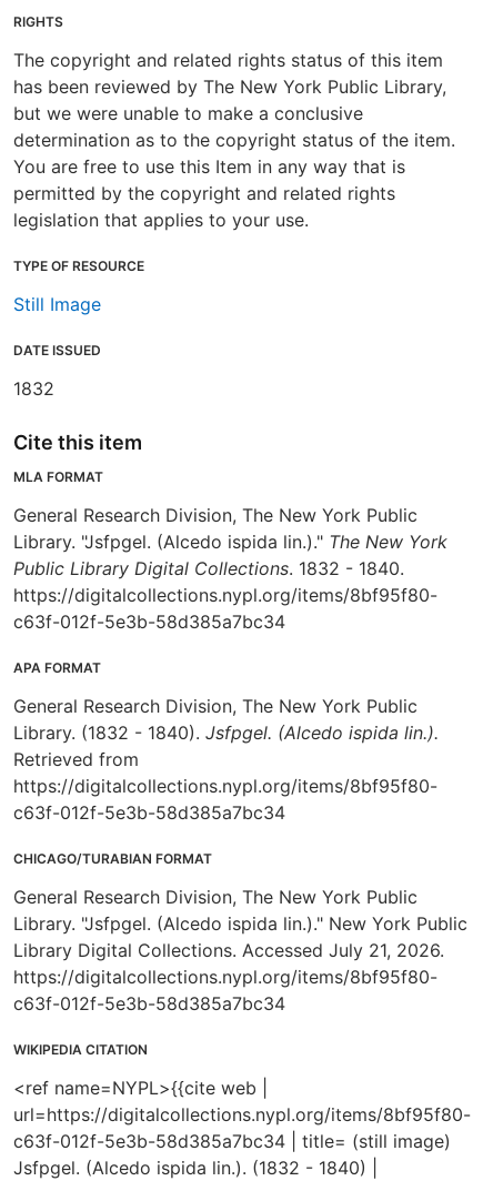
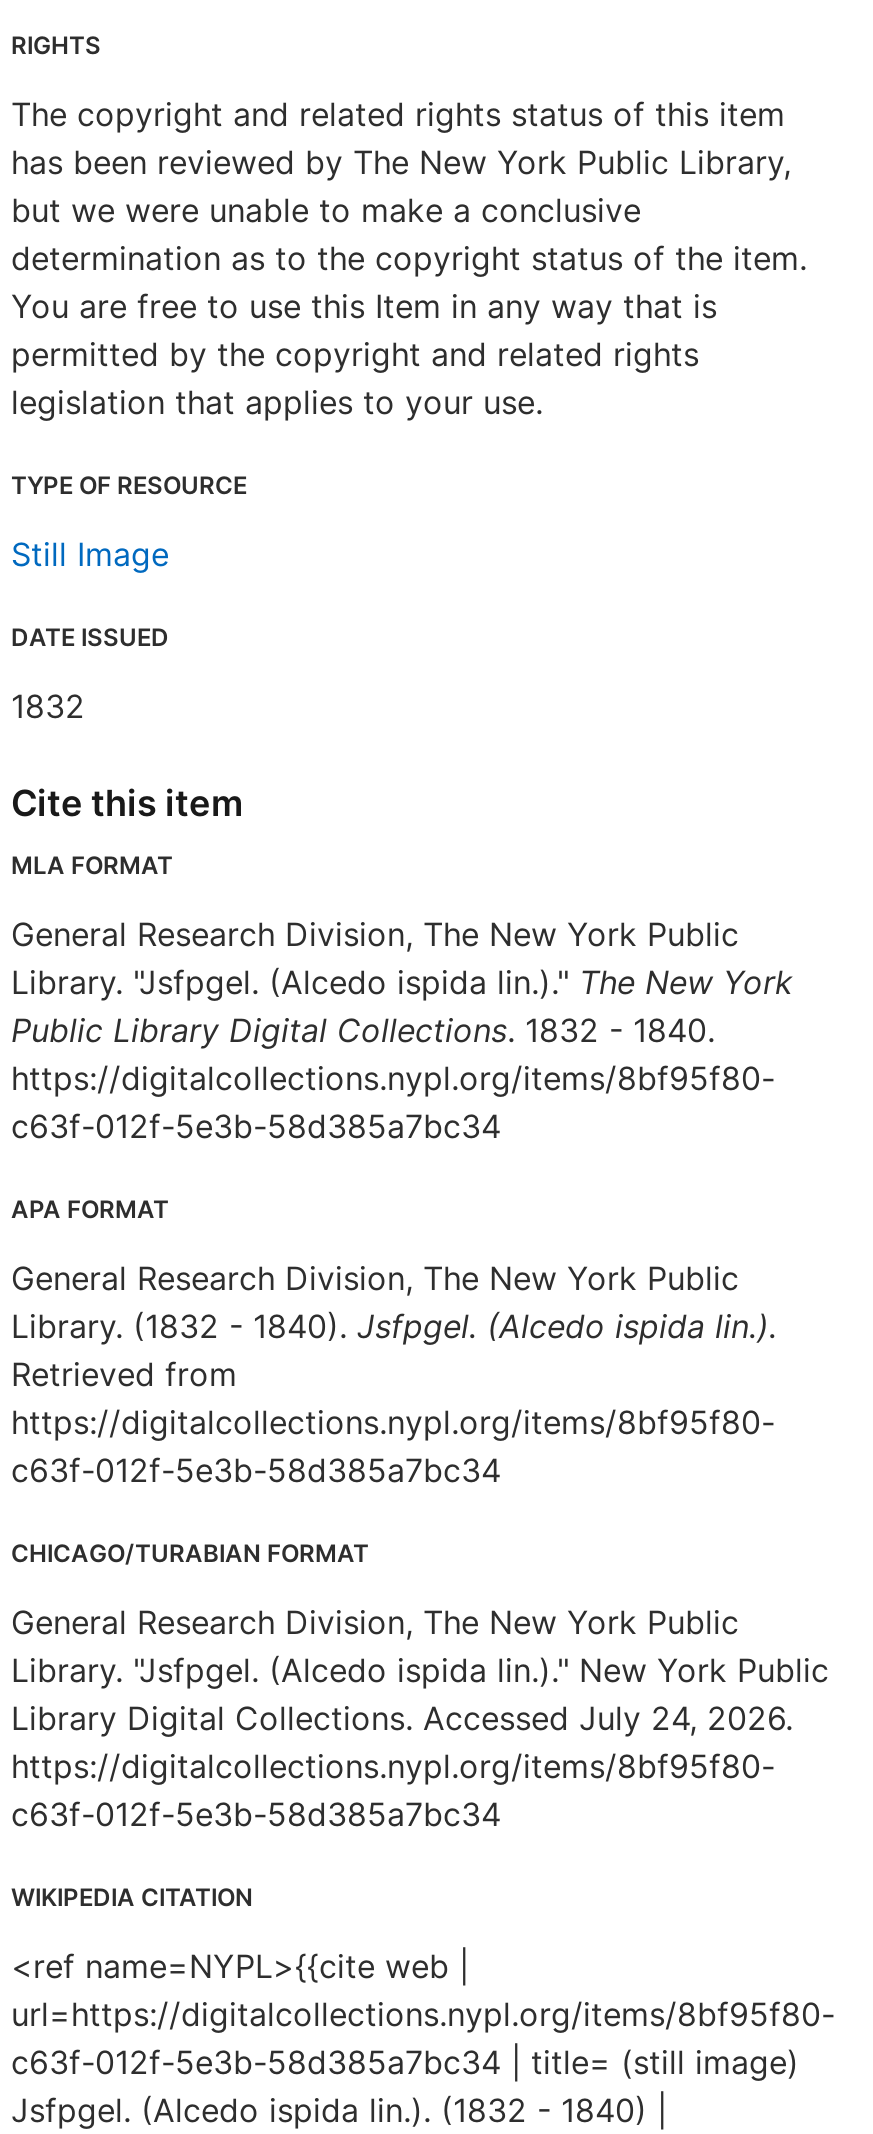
[13,939,444,961] Library Digital Collections. Accessed July 21, 2026. -> [11,1698,793,1738] Library Digital Collections. Accessed July 24, 2026.

